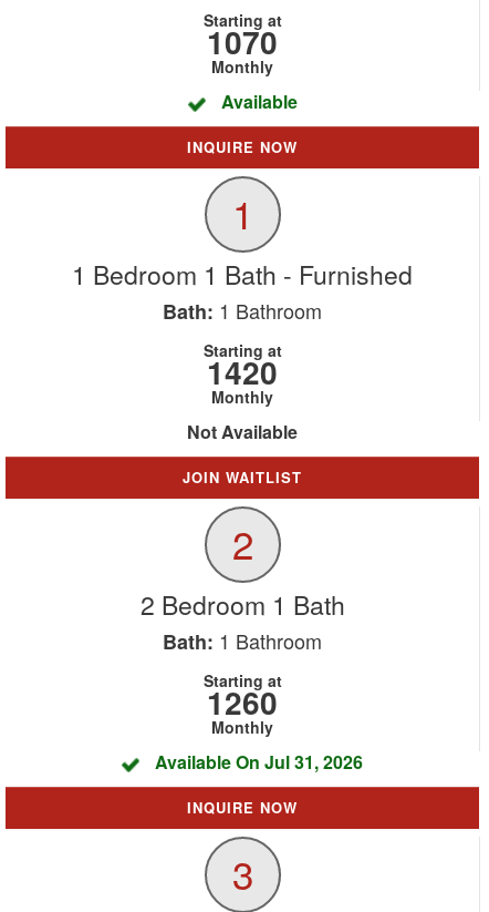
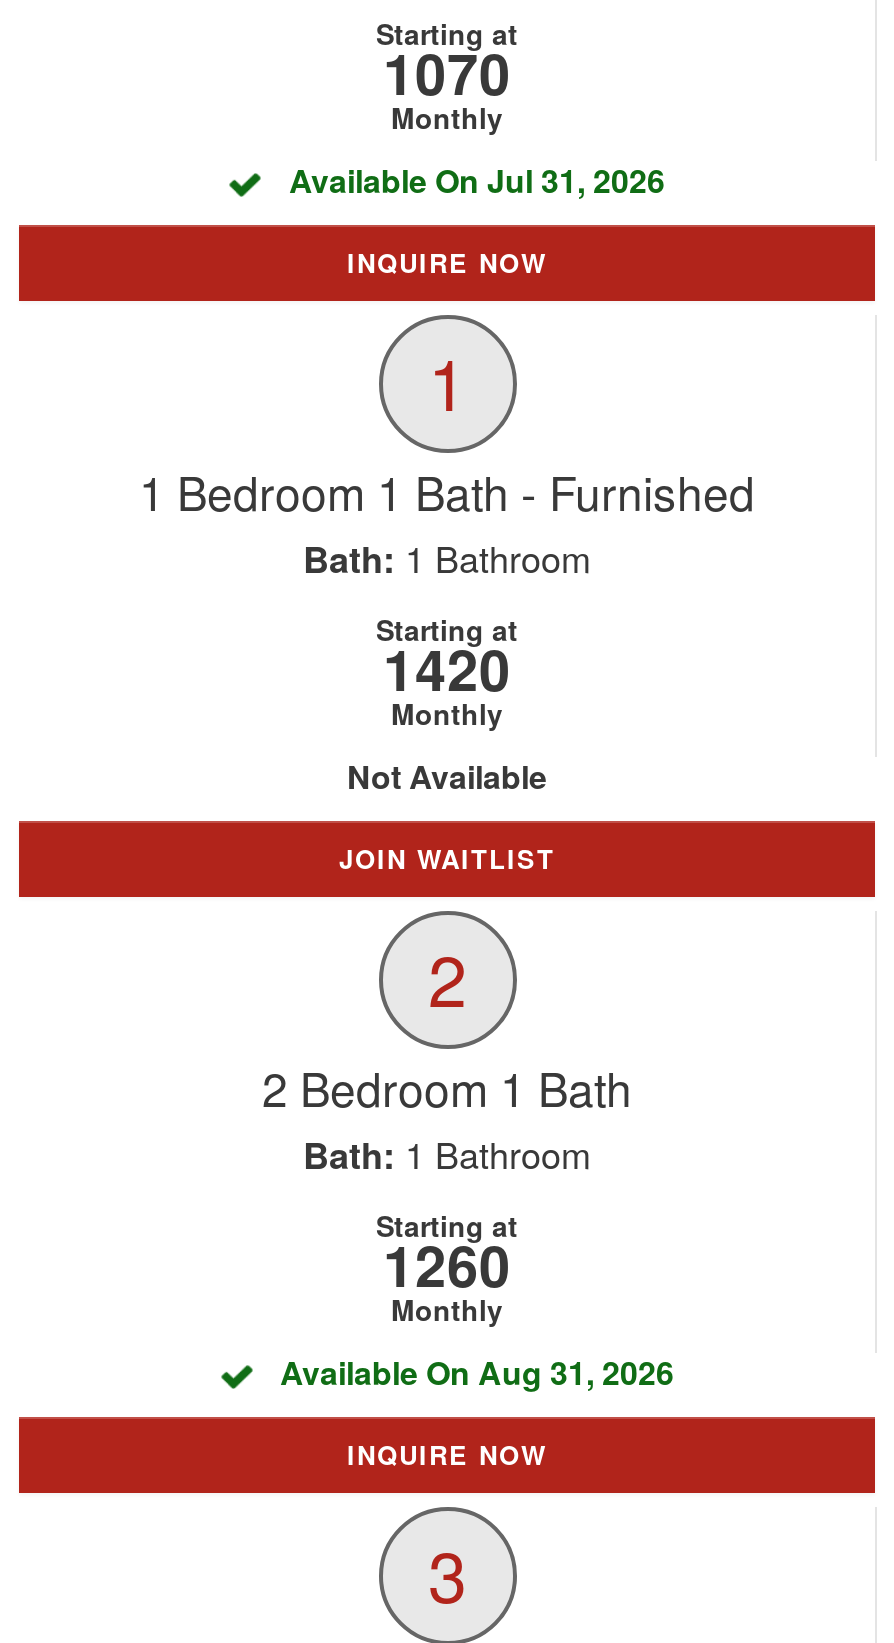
[216,89,297,114] Available -> none
none -> [272,1349,674,1395] Available On Aug 31, 2026
moved [150,749,363,775] -> [281,157,665,203]: Available On Jul 31, 2026

